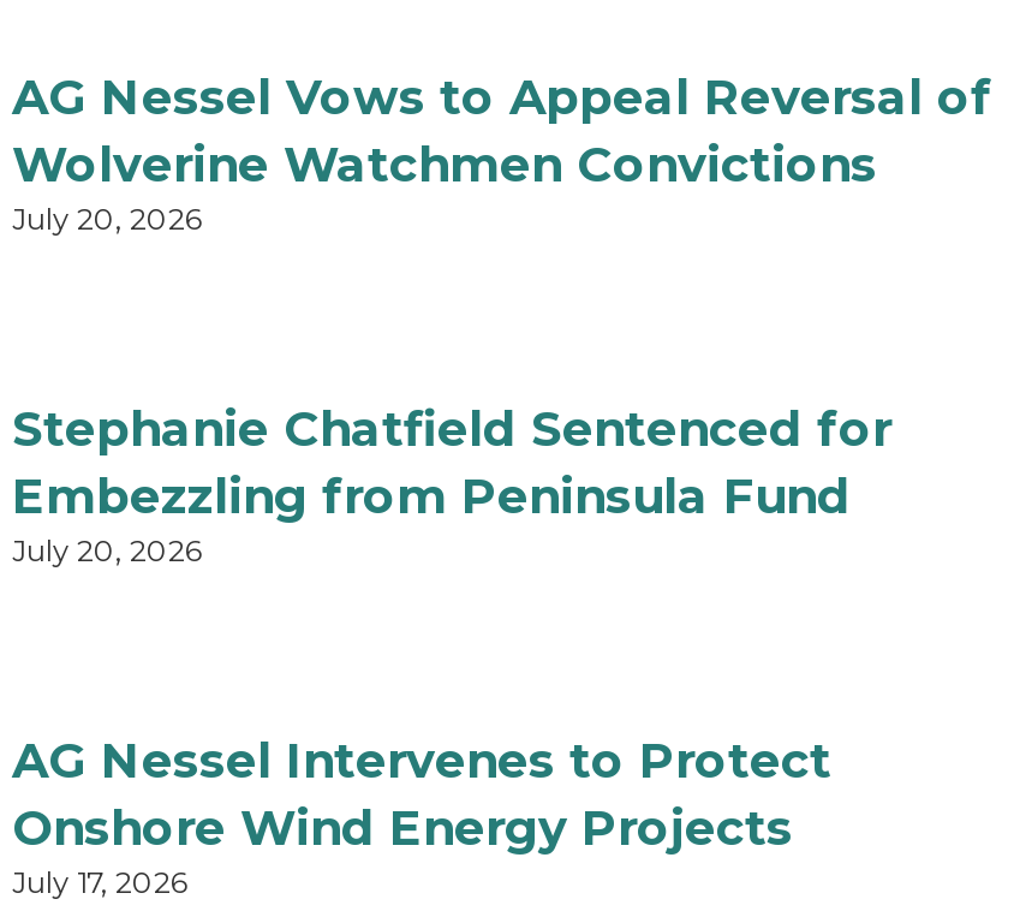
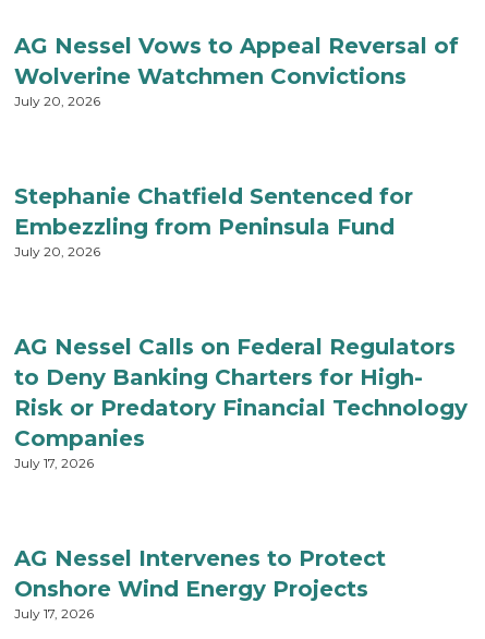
none -> [14,334,468,471] AG Nessel Calls on Federal Regulators | to Deny Banking Charters for High- | Risk or Predatory Financial Technology | Companies | July 17, 2026

